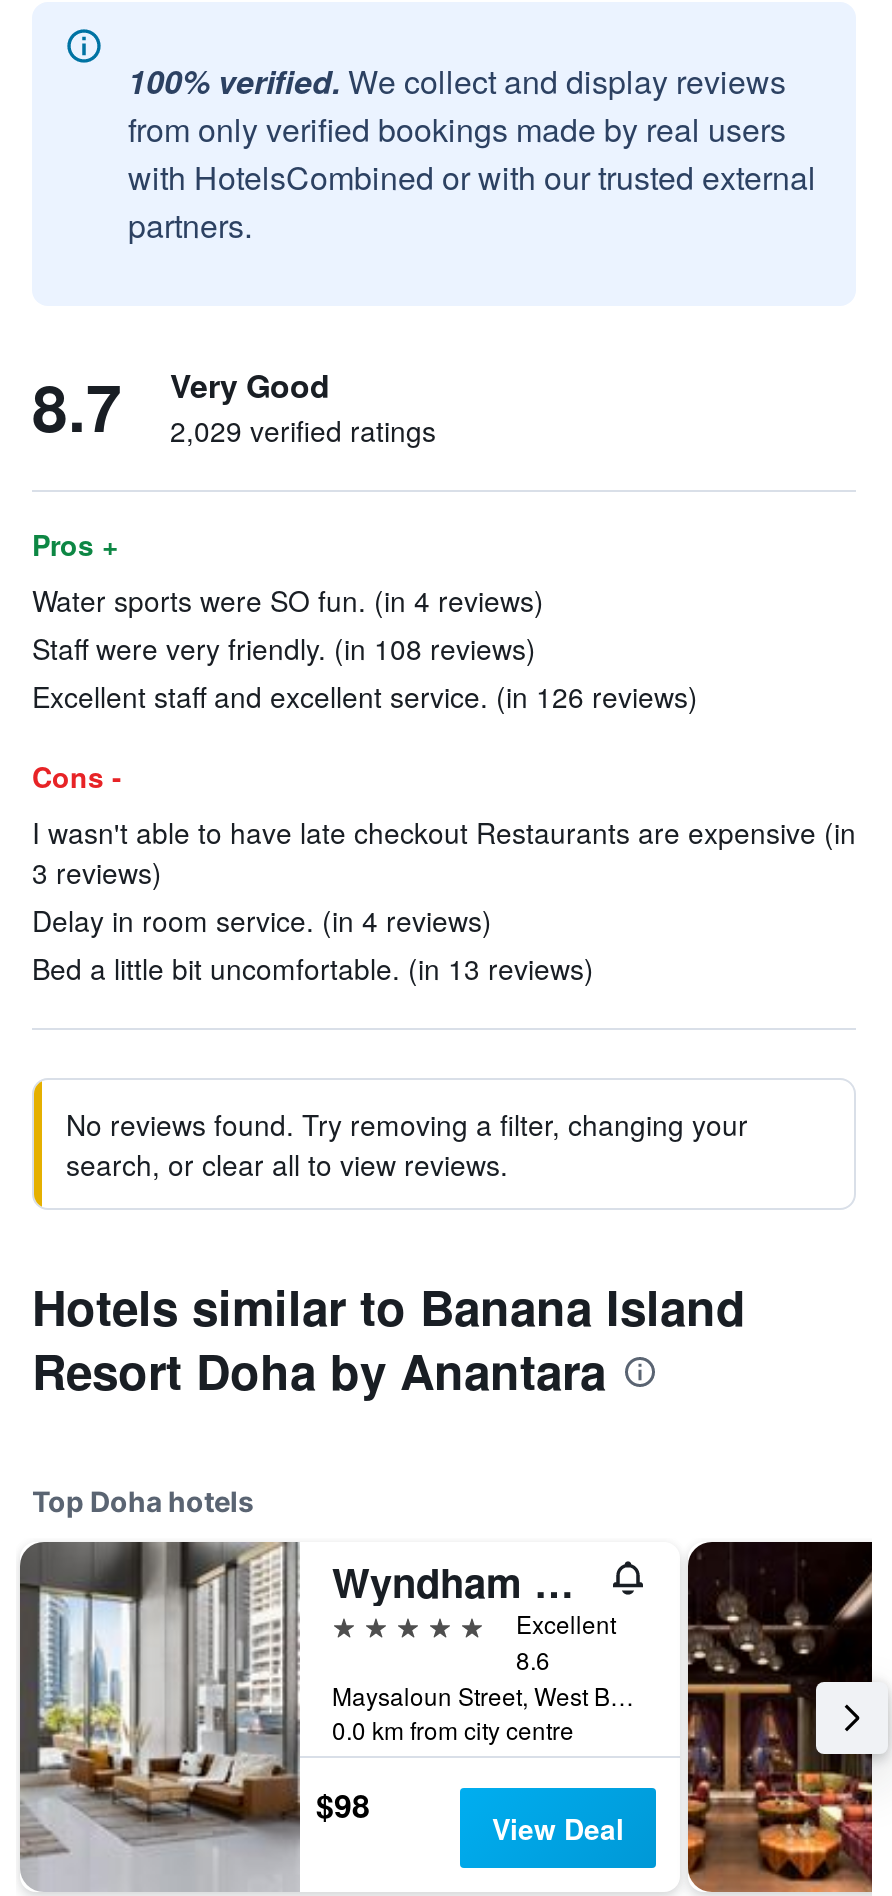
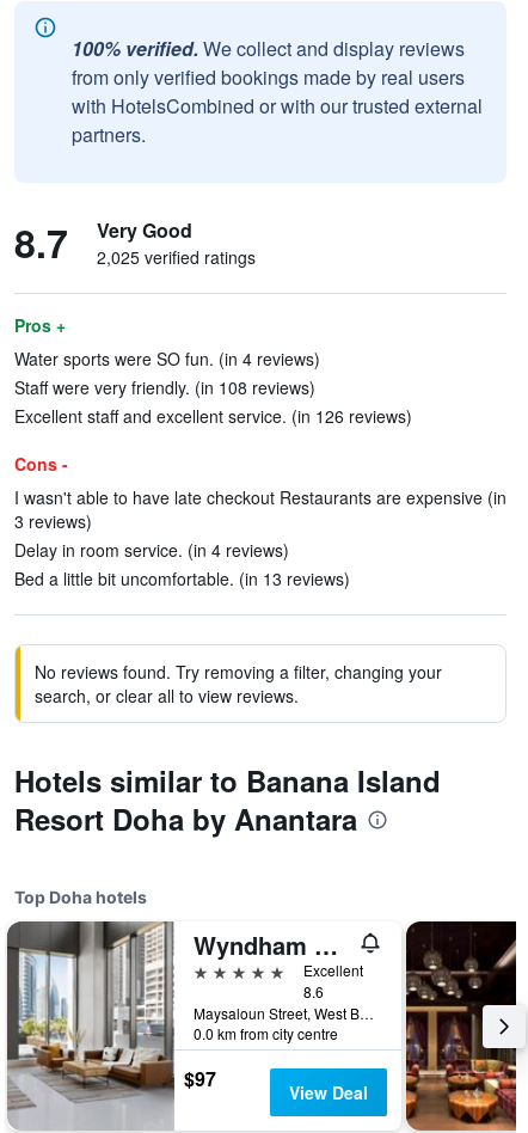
[170,410,436,450] 2,029 verified ratings -> [97,245,256,269] 2,025 verified ratings
[316,1782,370,1828] $98 -> [184,1065,216,1092] $97

